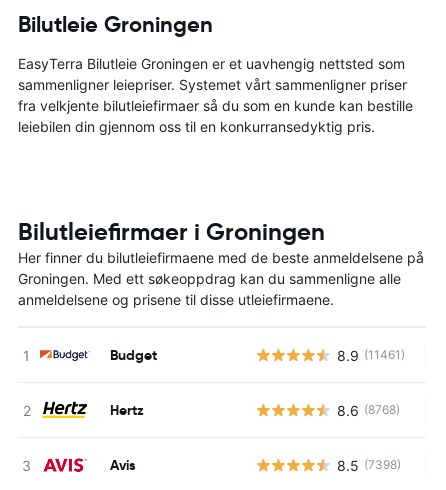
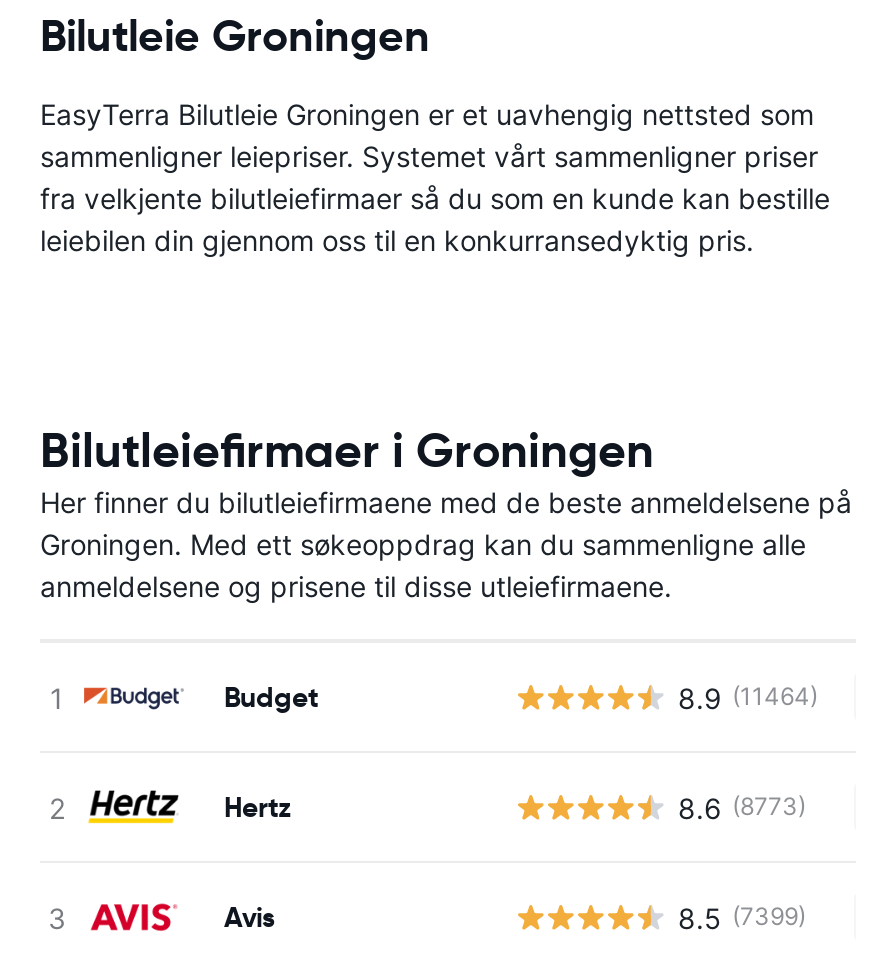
[337,346,405,363] 8.9 (11461) -> [678,680,818,714] 8.9 (11464)
[337,401,400,418] 8.6 (8768) -> [678,790,806,824] 8.6 (8773)
[337,456,401,473] 8.5 (7398) -> [678,900,806,934] 8.5 (7399)

